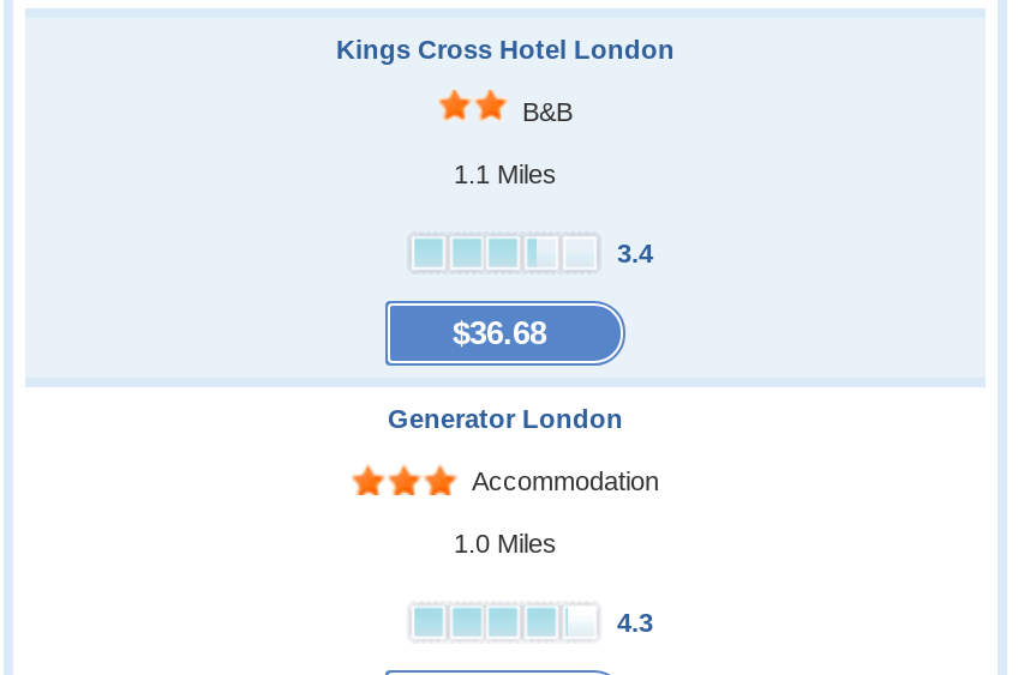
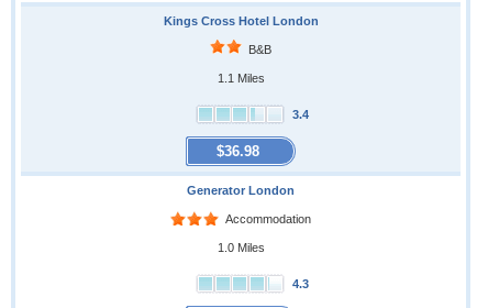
[453,315,546,351] $36.68 -> [217,143,259,159] $36.98

